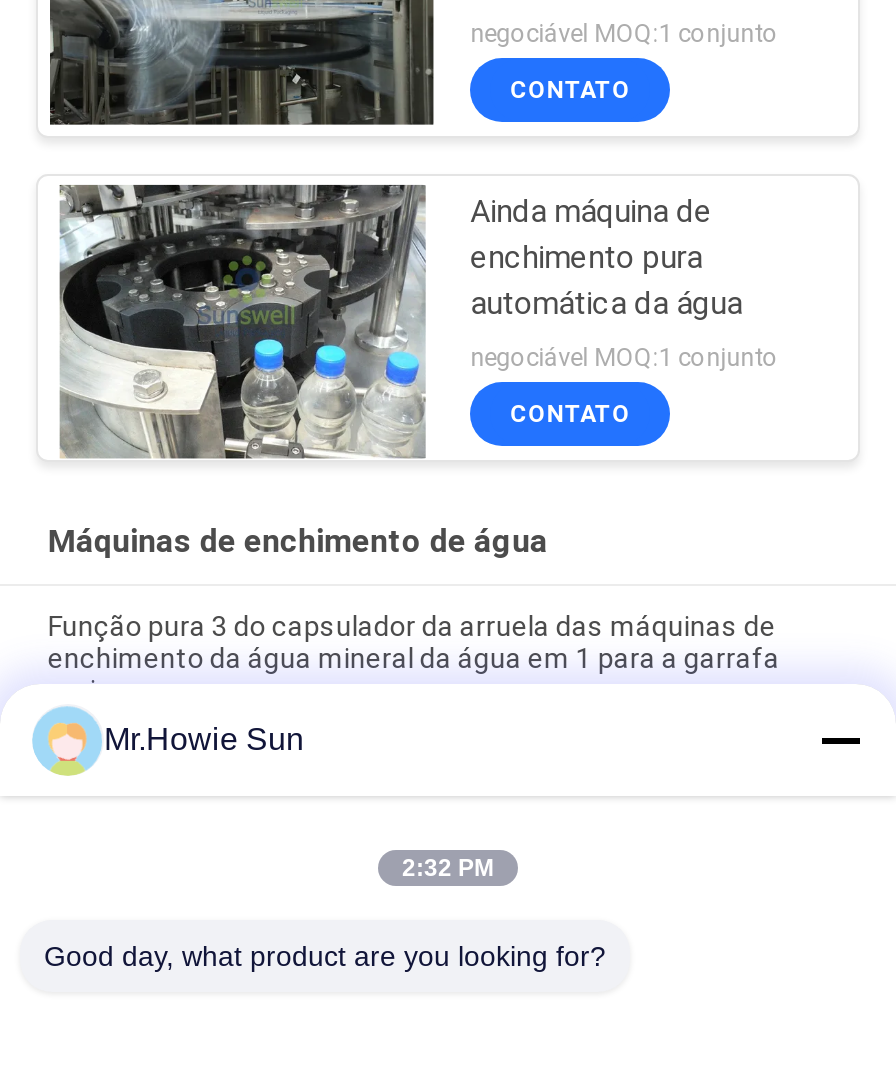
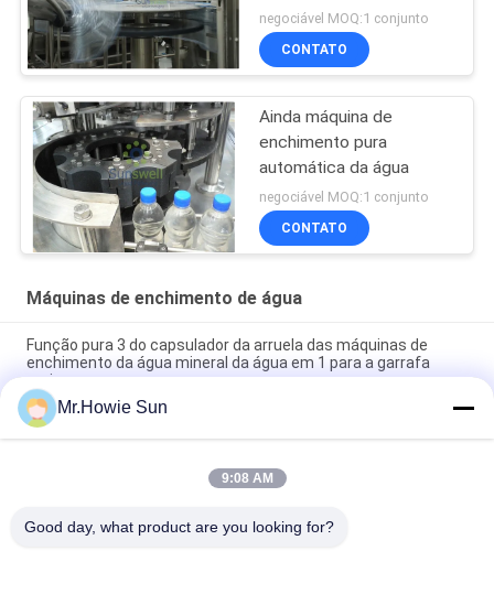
[402,854,494,882] 2:32 PM -> [221,471,273,486] 9:08 AM

